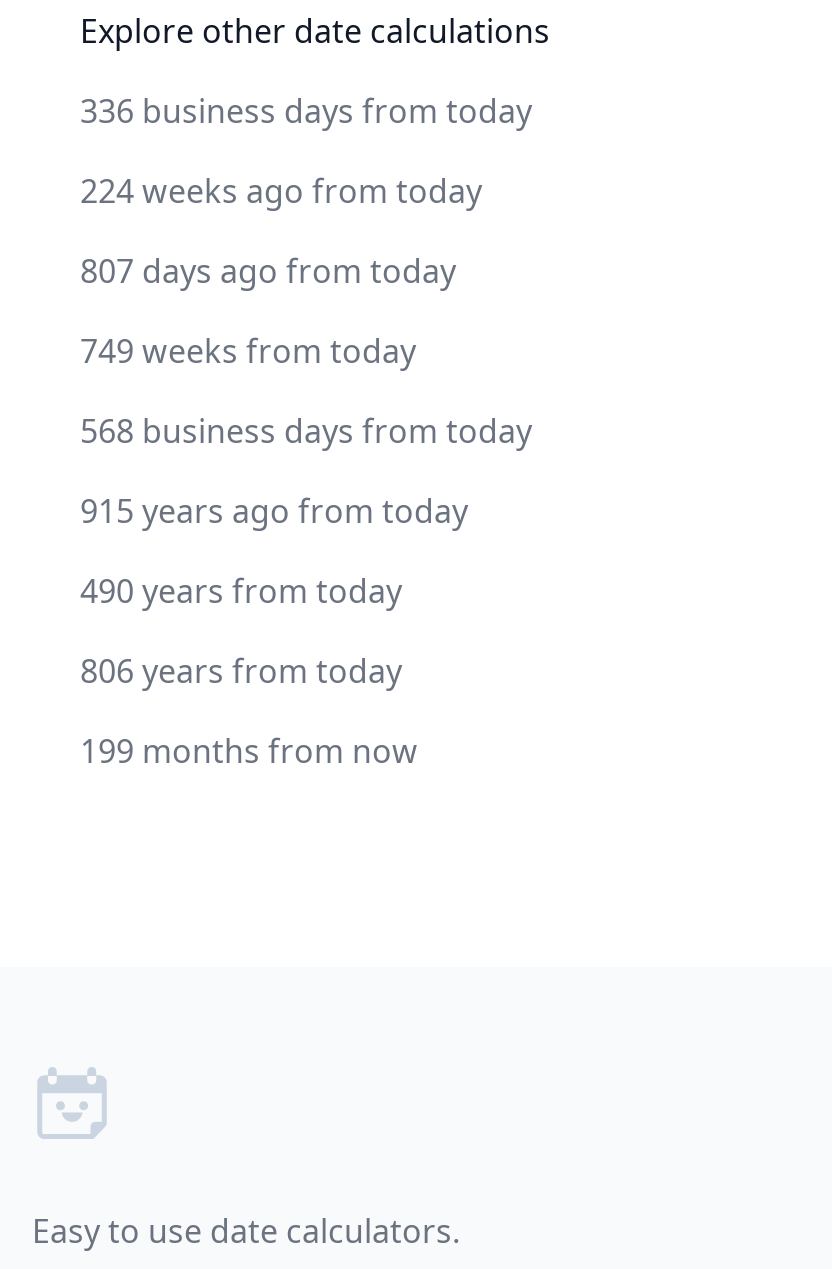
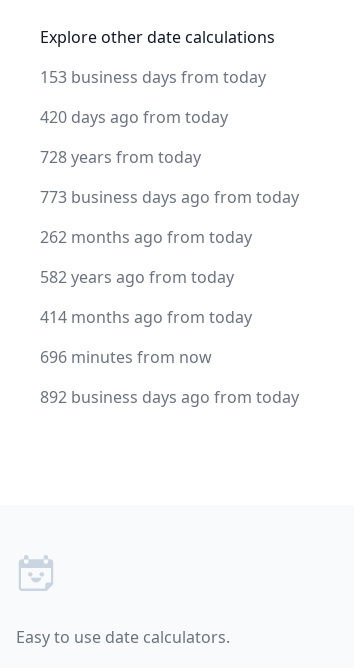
[80,89,532,133] 336 business days from today -> [40,66,266,88] 153 business days from today
[80,169,482,213] 224 weeks ago from today -> [40,106,228,128] 420 days ago from today
[80,249,456,293] 807 days ago from today -> [40,146,201,168] 728 years from today
[80,329,416,373] 749 weeks from today -> [40,186,299,208] 773 business days ago from today
[80,409,532,453] 568 business days from today -> [40,226,252,248] 262 months ago from today
[80,489,468,533] 915 years ago from today -> [40,266,234,288] 582 years ago from today
[80,569,402,613] 490 years from today -> [40,306,252,328] 414 months ago from today
[80,649,402,693] 806 years from today -> [40,346,212,368] 696 minutes from now
[80,729,418,773] 199 months from now -> [40,386,299,408] 892 business days ago from today

